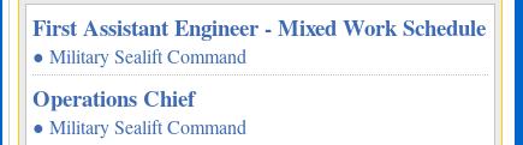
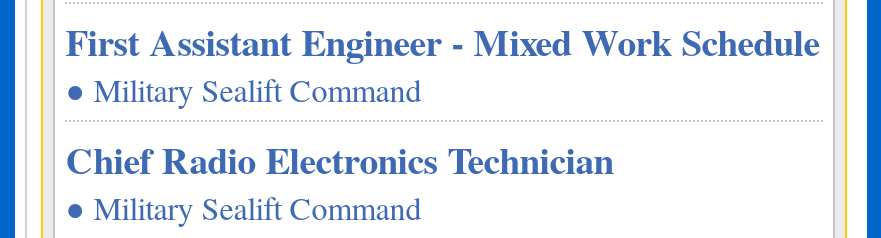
[33,81,195,113] Operations Chief -> [65,131,613,185] Chief Radio Electronics Technician

